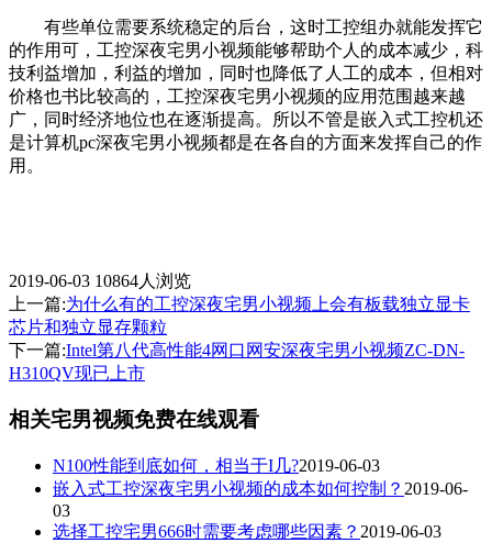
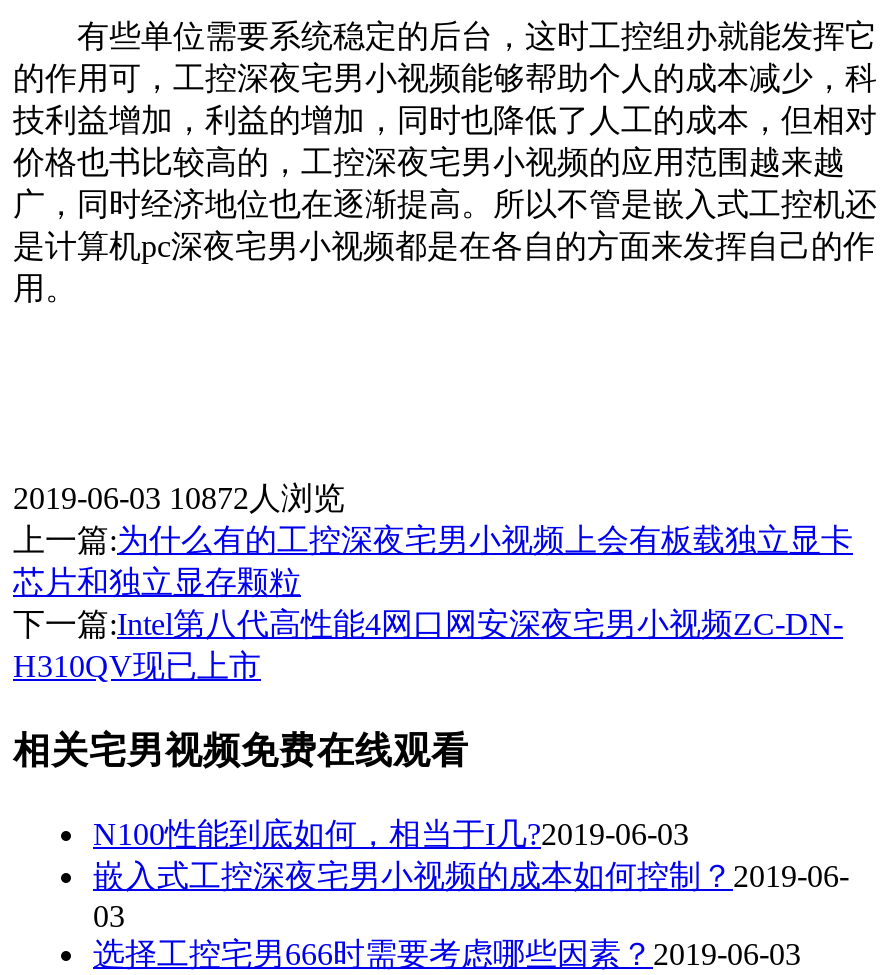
[9,271,191,290] 2019-06-03 10864人浏览 -> [13,480,345,514] 2019-06-03 10872人浏览

